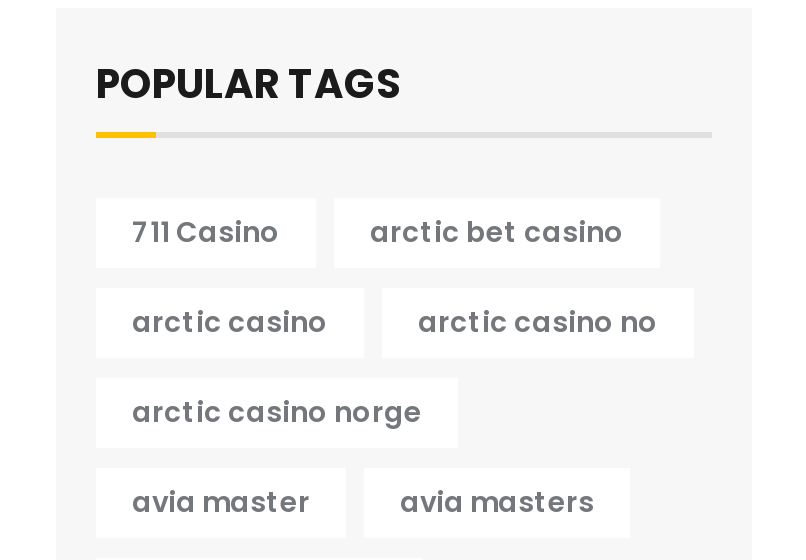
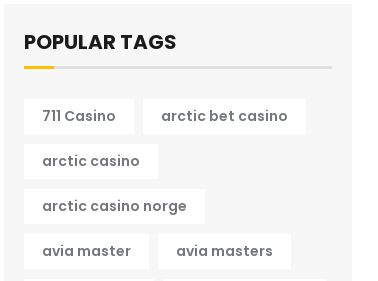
[418,302,658,342] arctic casino no -> none

